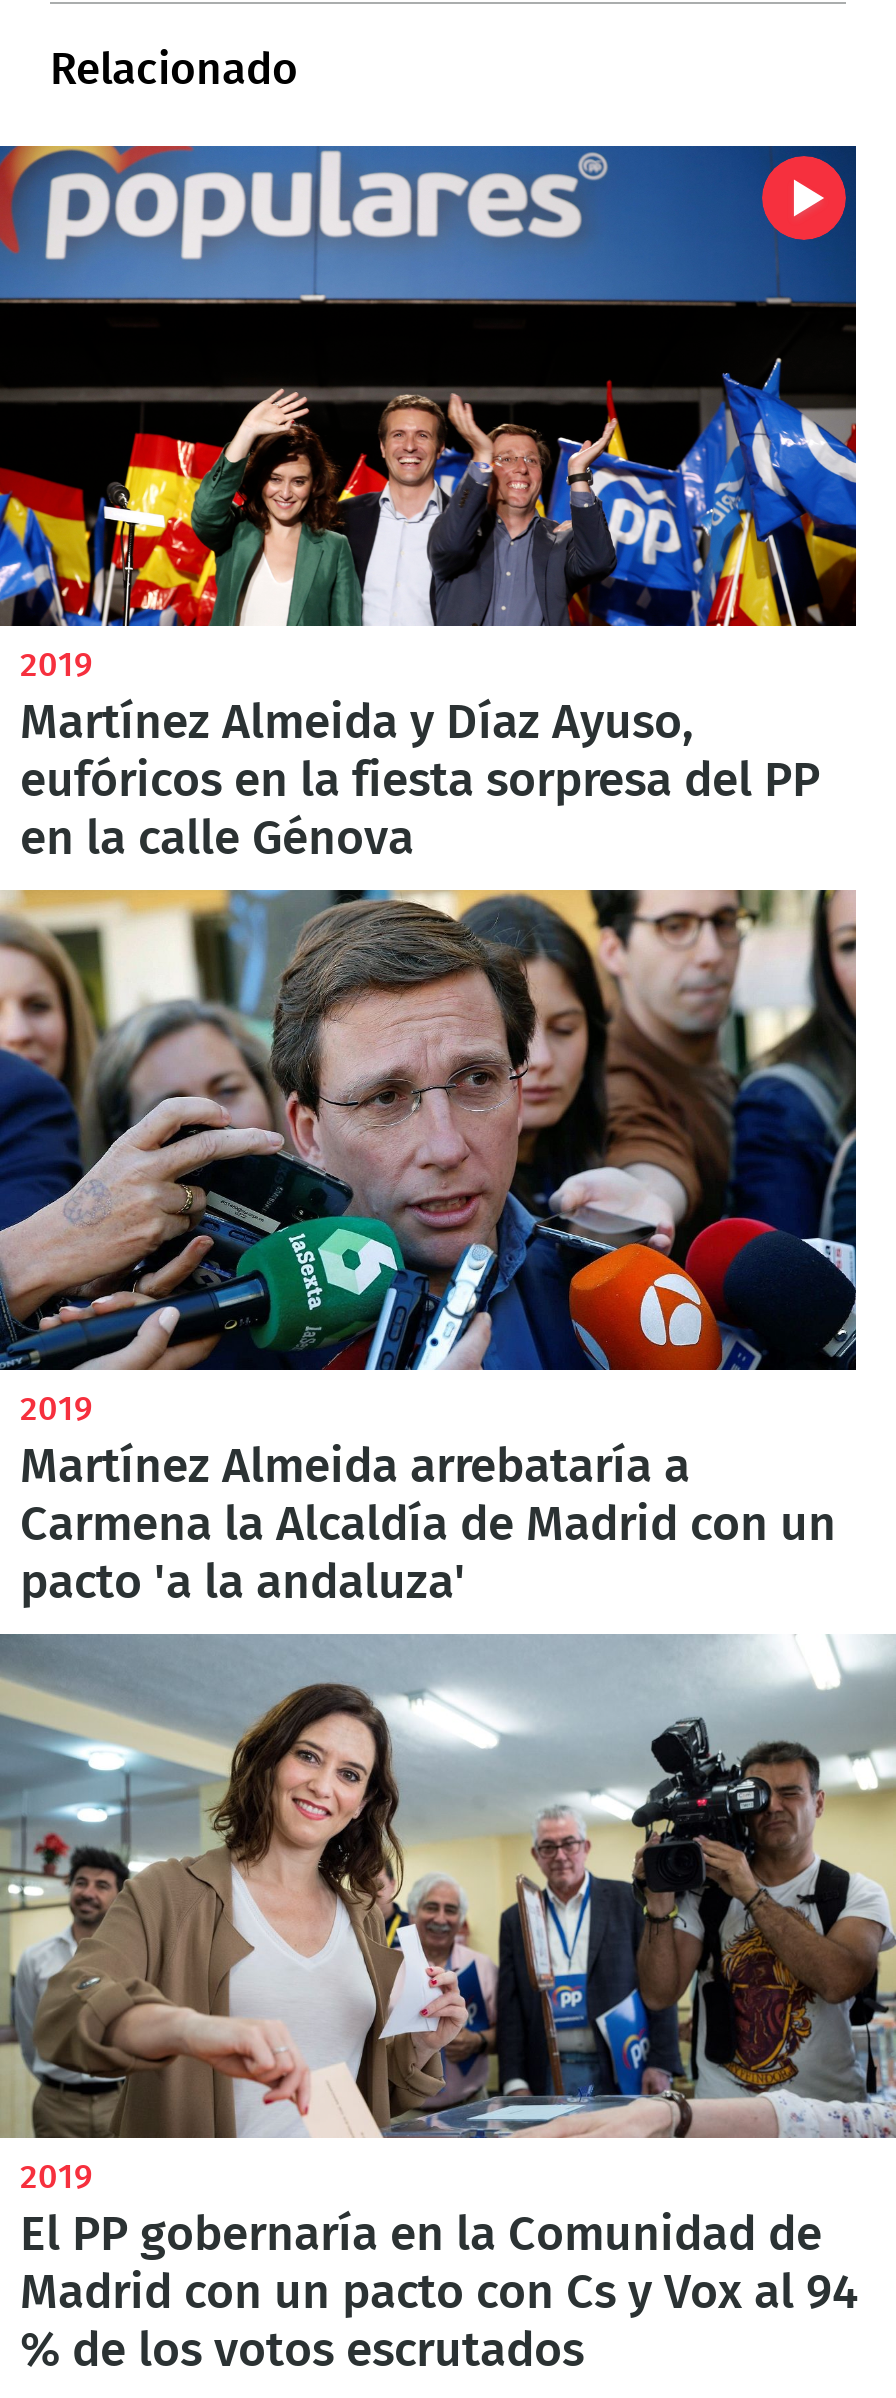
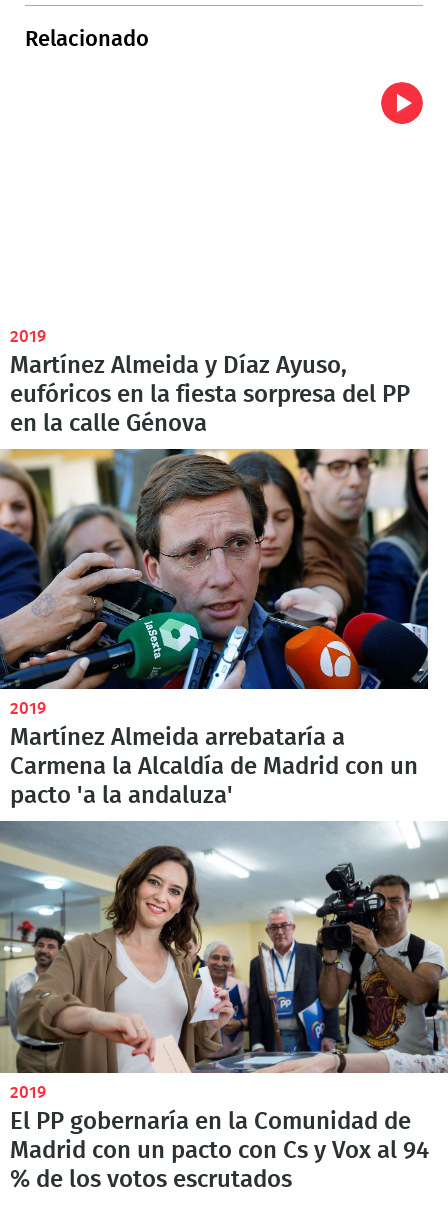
[6,144,858,628] [image] -> none

